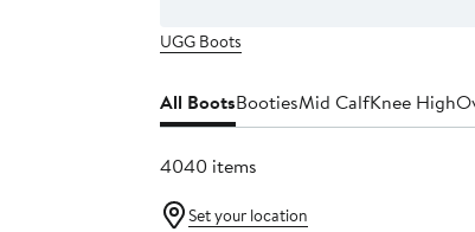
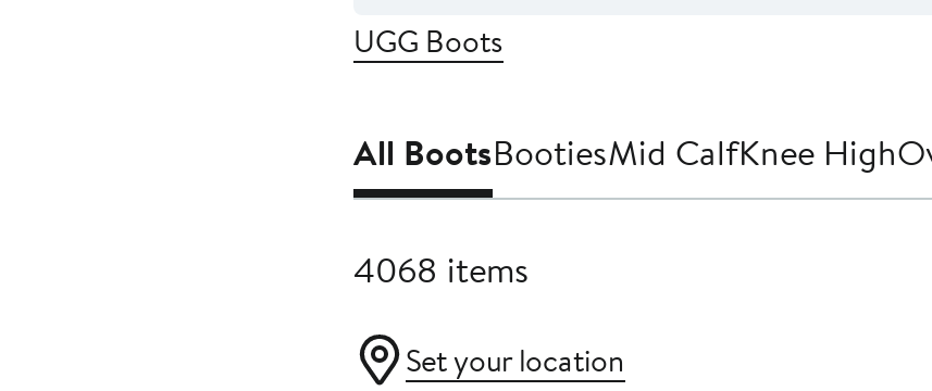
[160,153,257,179] 4040 items -> [353,246,530,294] 4068 items

